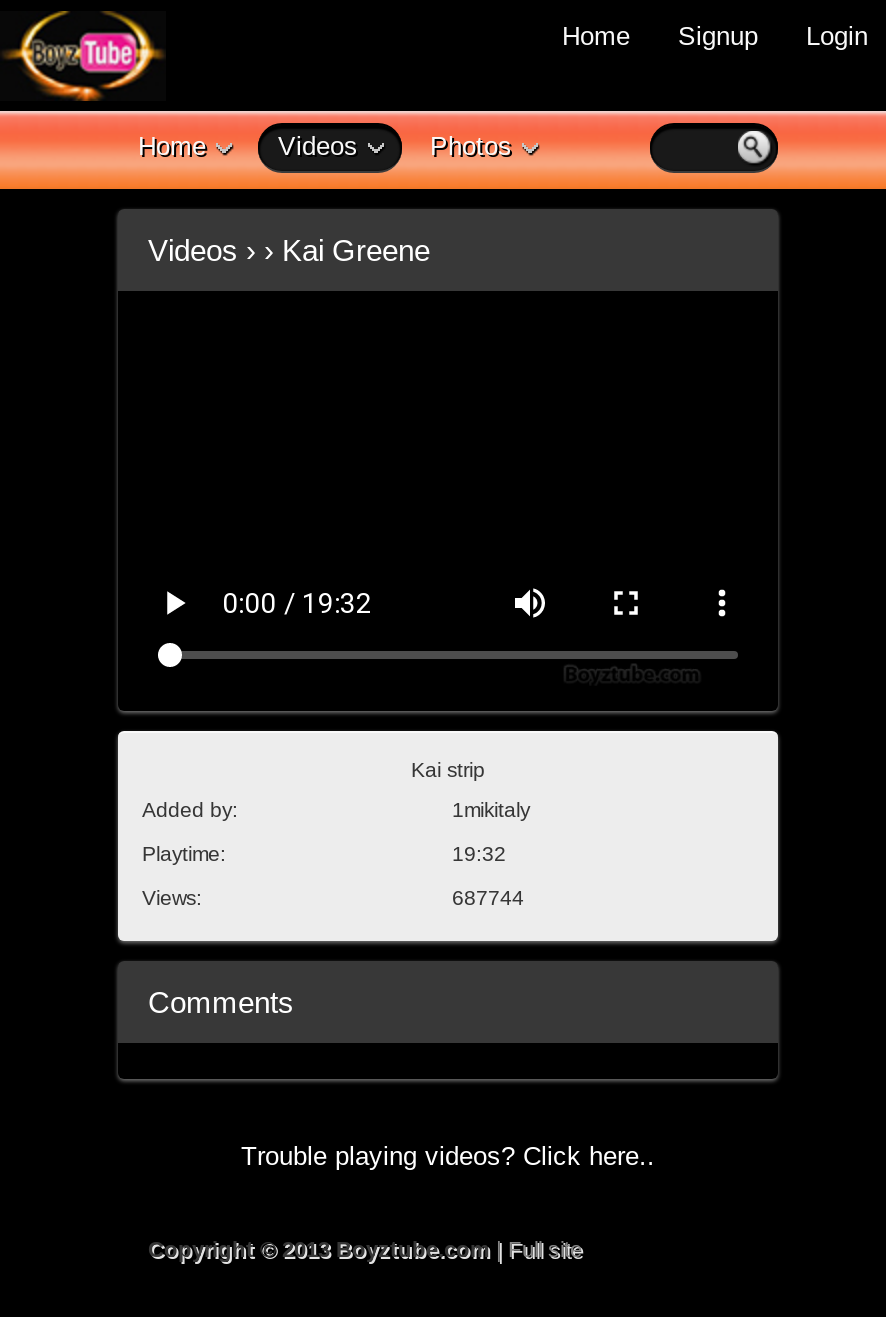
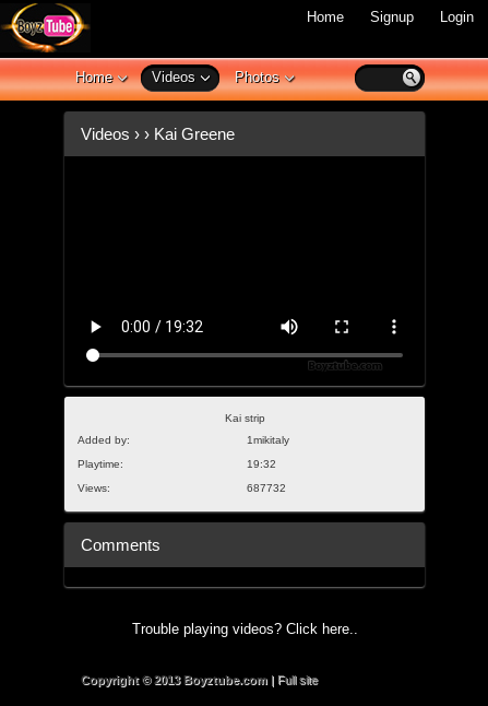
[452,887,524,909] 687744 -> [247,482,286,494] 687732

